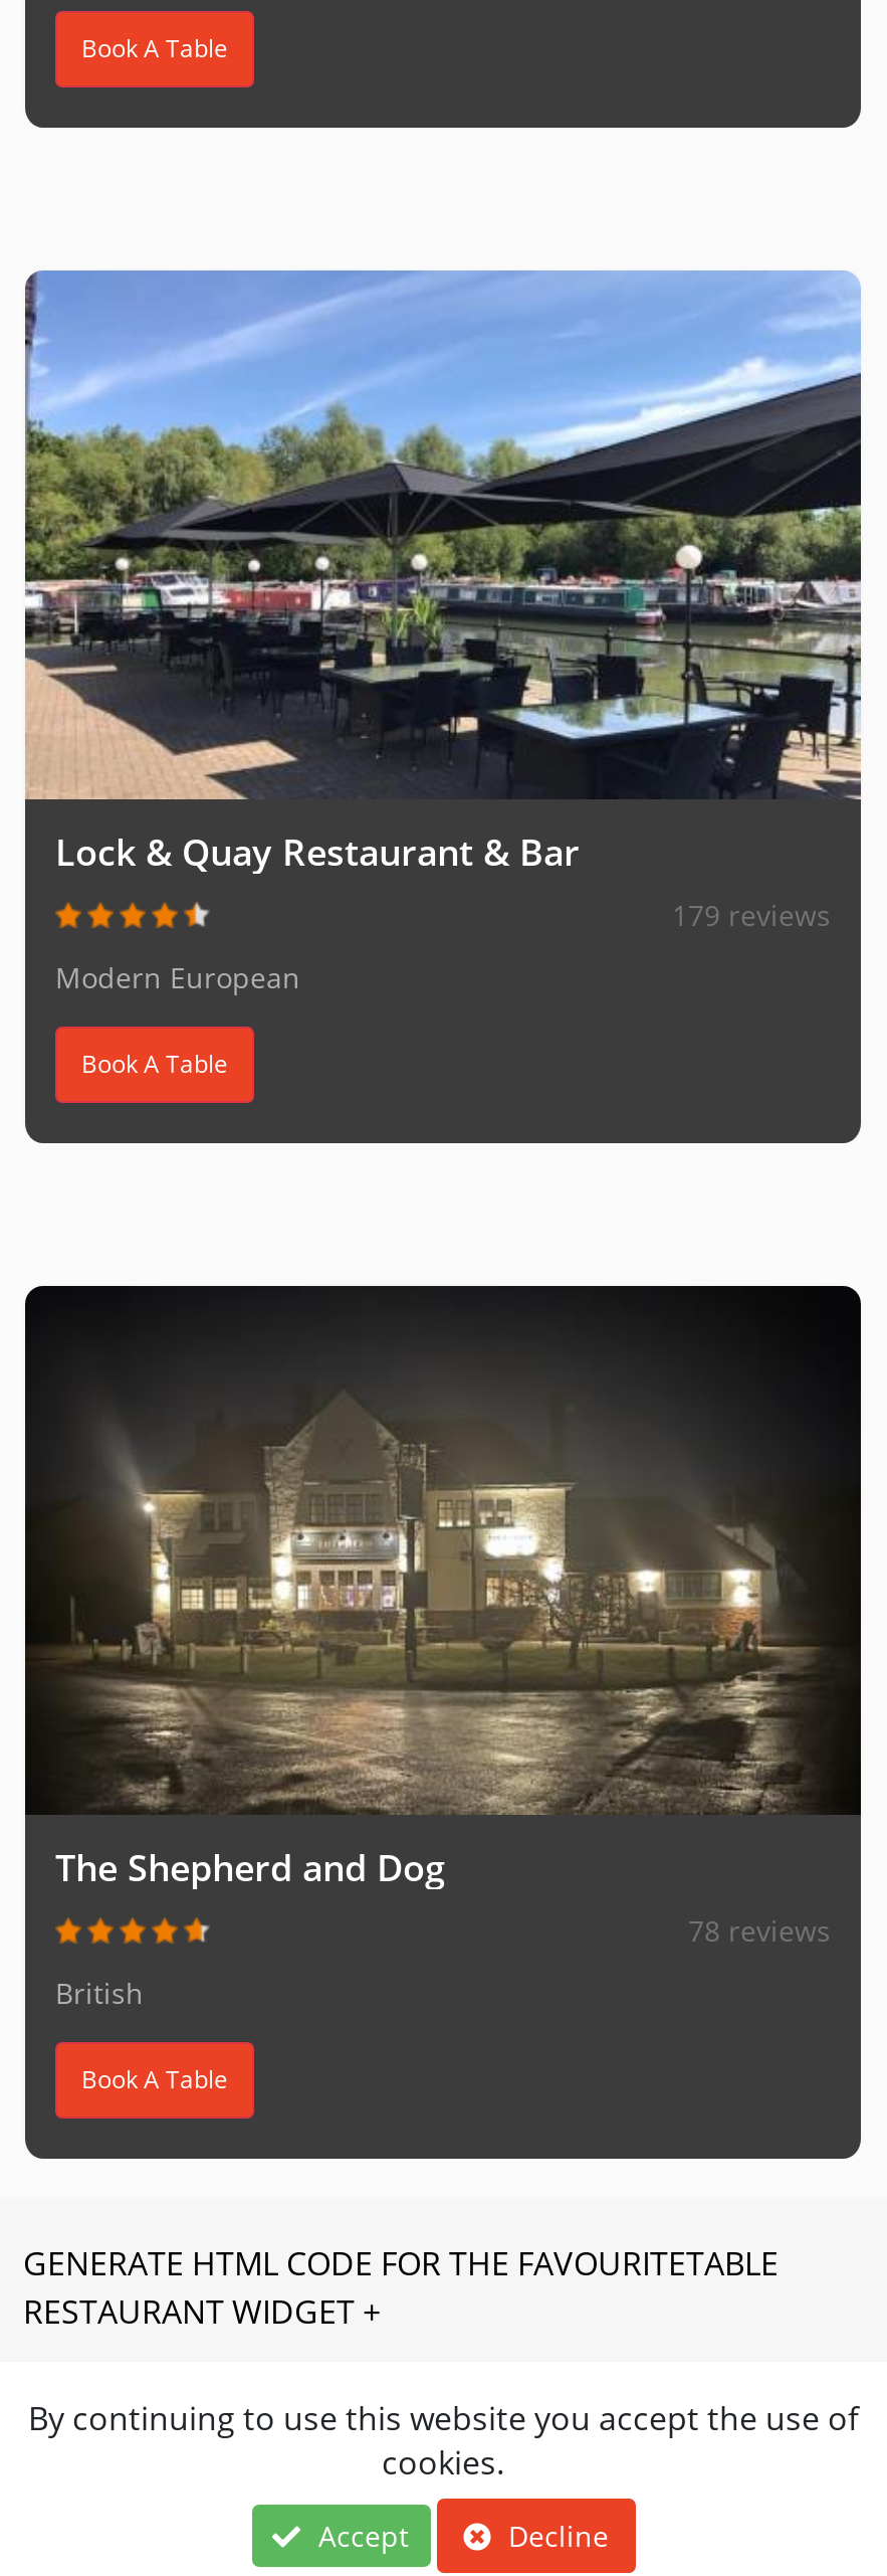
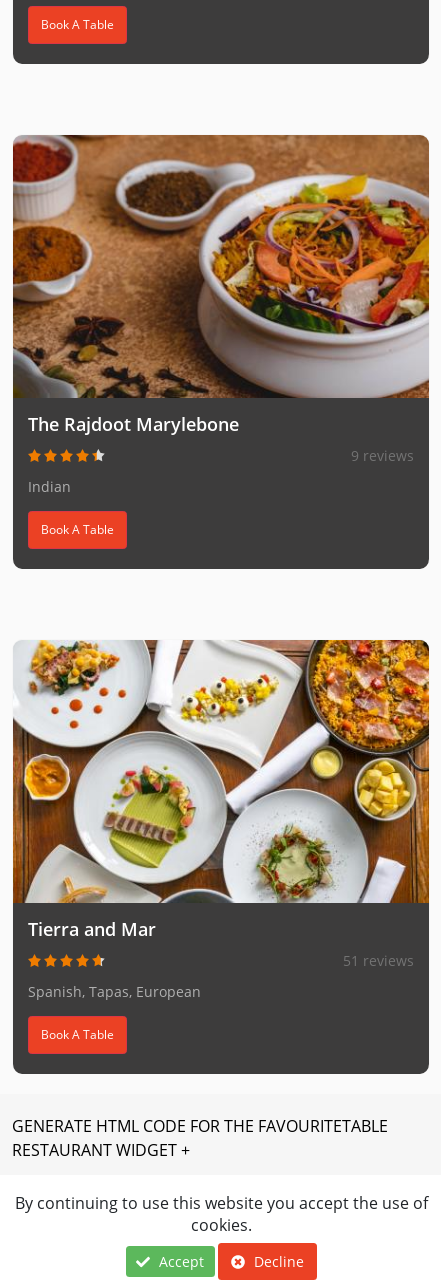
[23,268,863,934] [image] | Lock & Quay Restaurant & Bar | 179 reviews -> [12,134,430,465] [image] | The Rajdoot Marylebone | 9 reviews
[55,959,300,997] Modern European -> [28,477,71,496] Indian
[23,1284,863,1950] [image] | The Shepherd and Dog | 78 reviews -> [12,639,430,970] [image] | Tierra and Mar | 51 reviews
[55,1974,144,2013] British -> [28,982,201,1001] Spanish, Tapas, European

